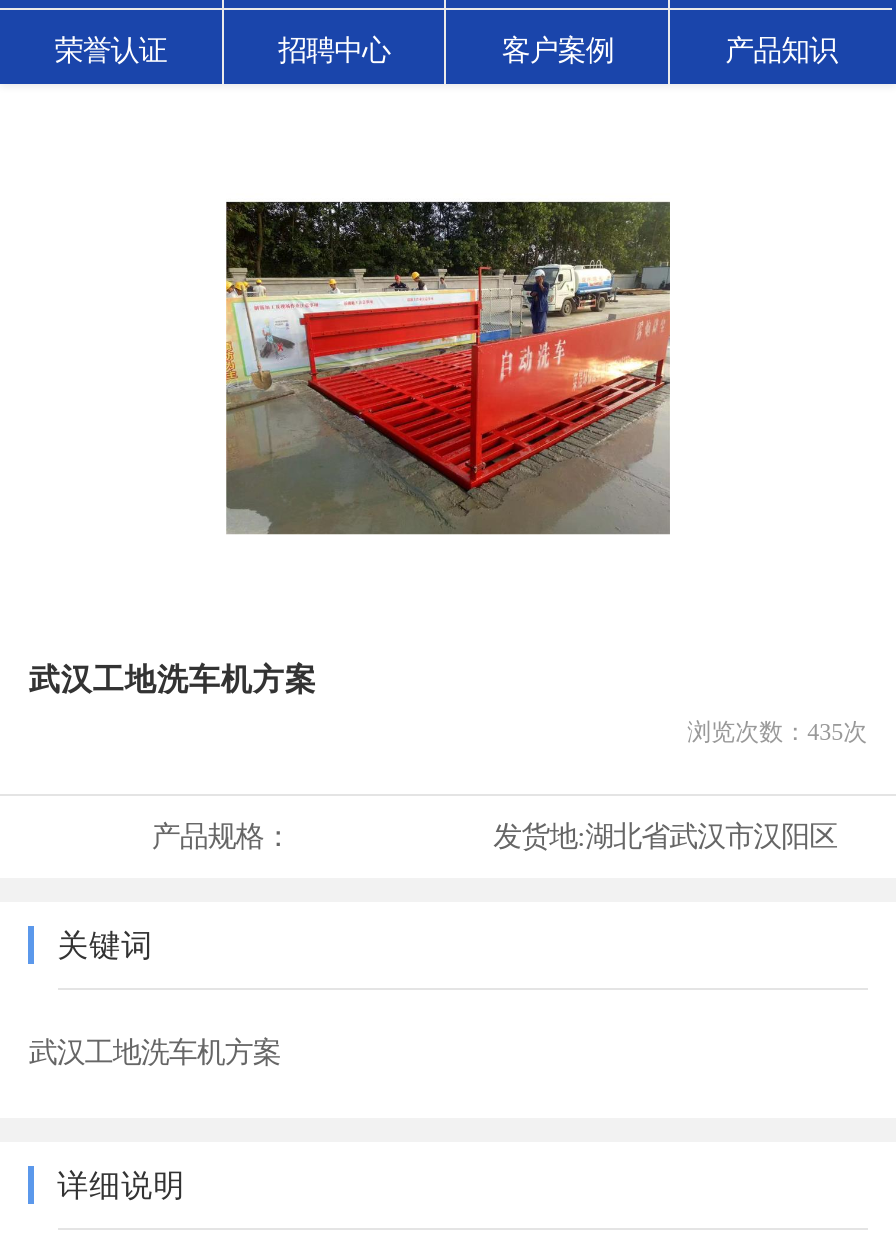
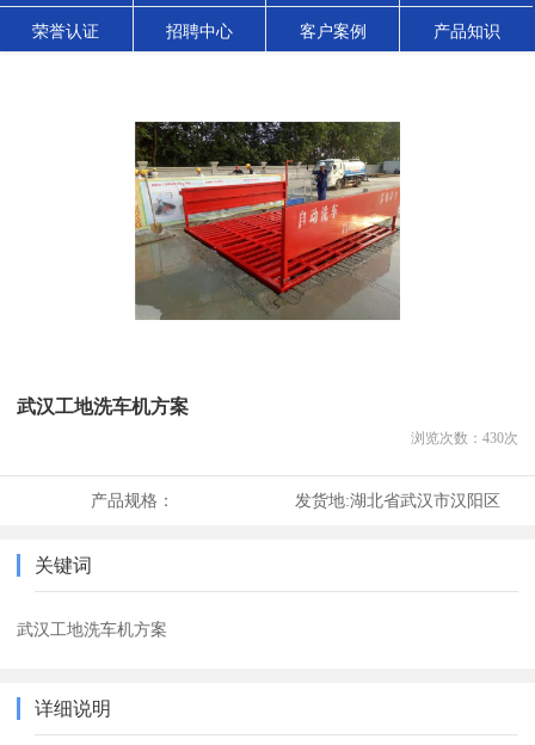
[687,718,867,746] 浏览次数：435次 -> [410,430,518,447] 浏览次数：430次

